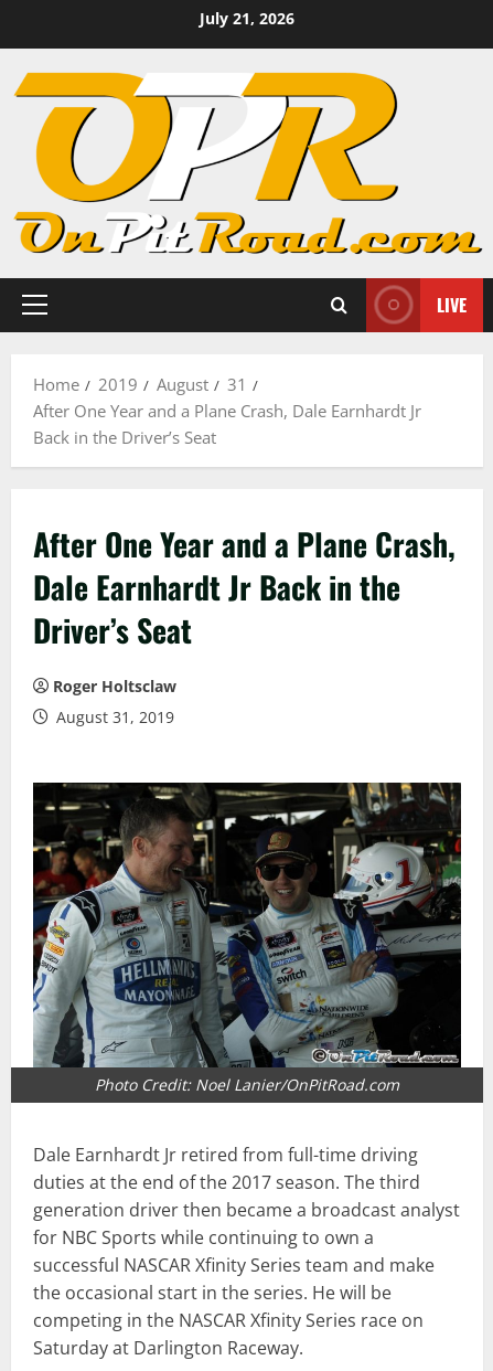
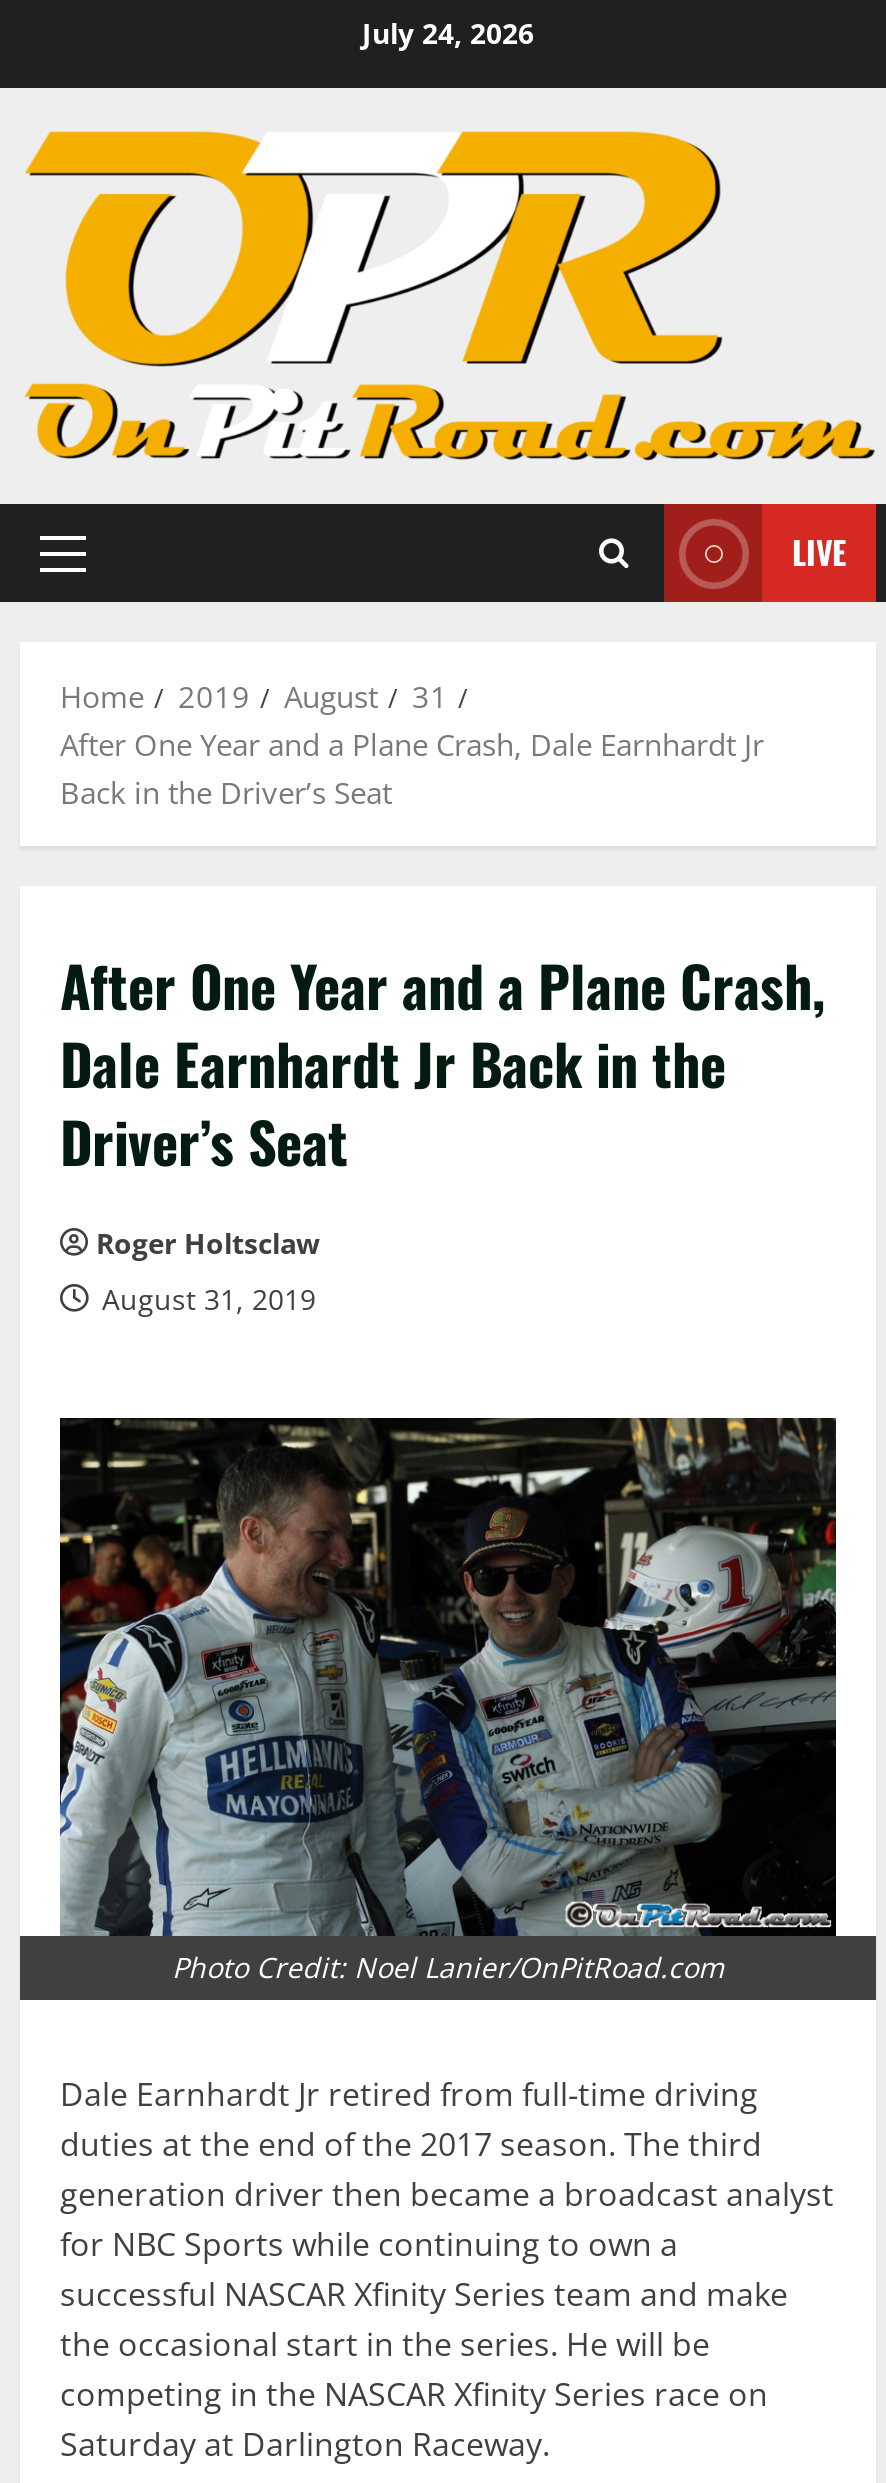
[200,8,294,29] July 21, 2026 -> [362,14,534,52] July 24, 2026

